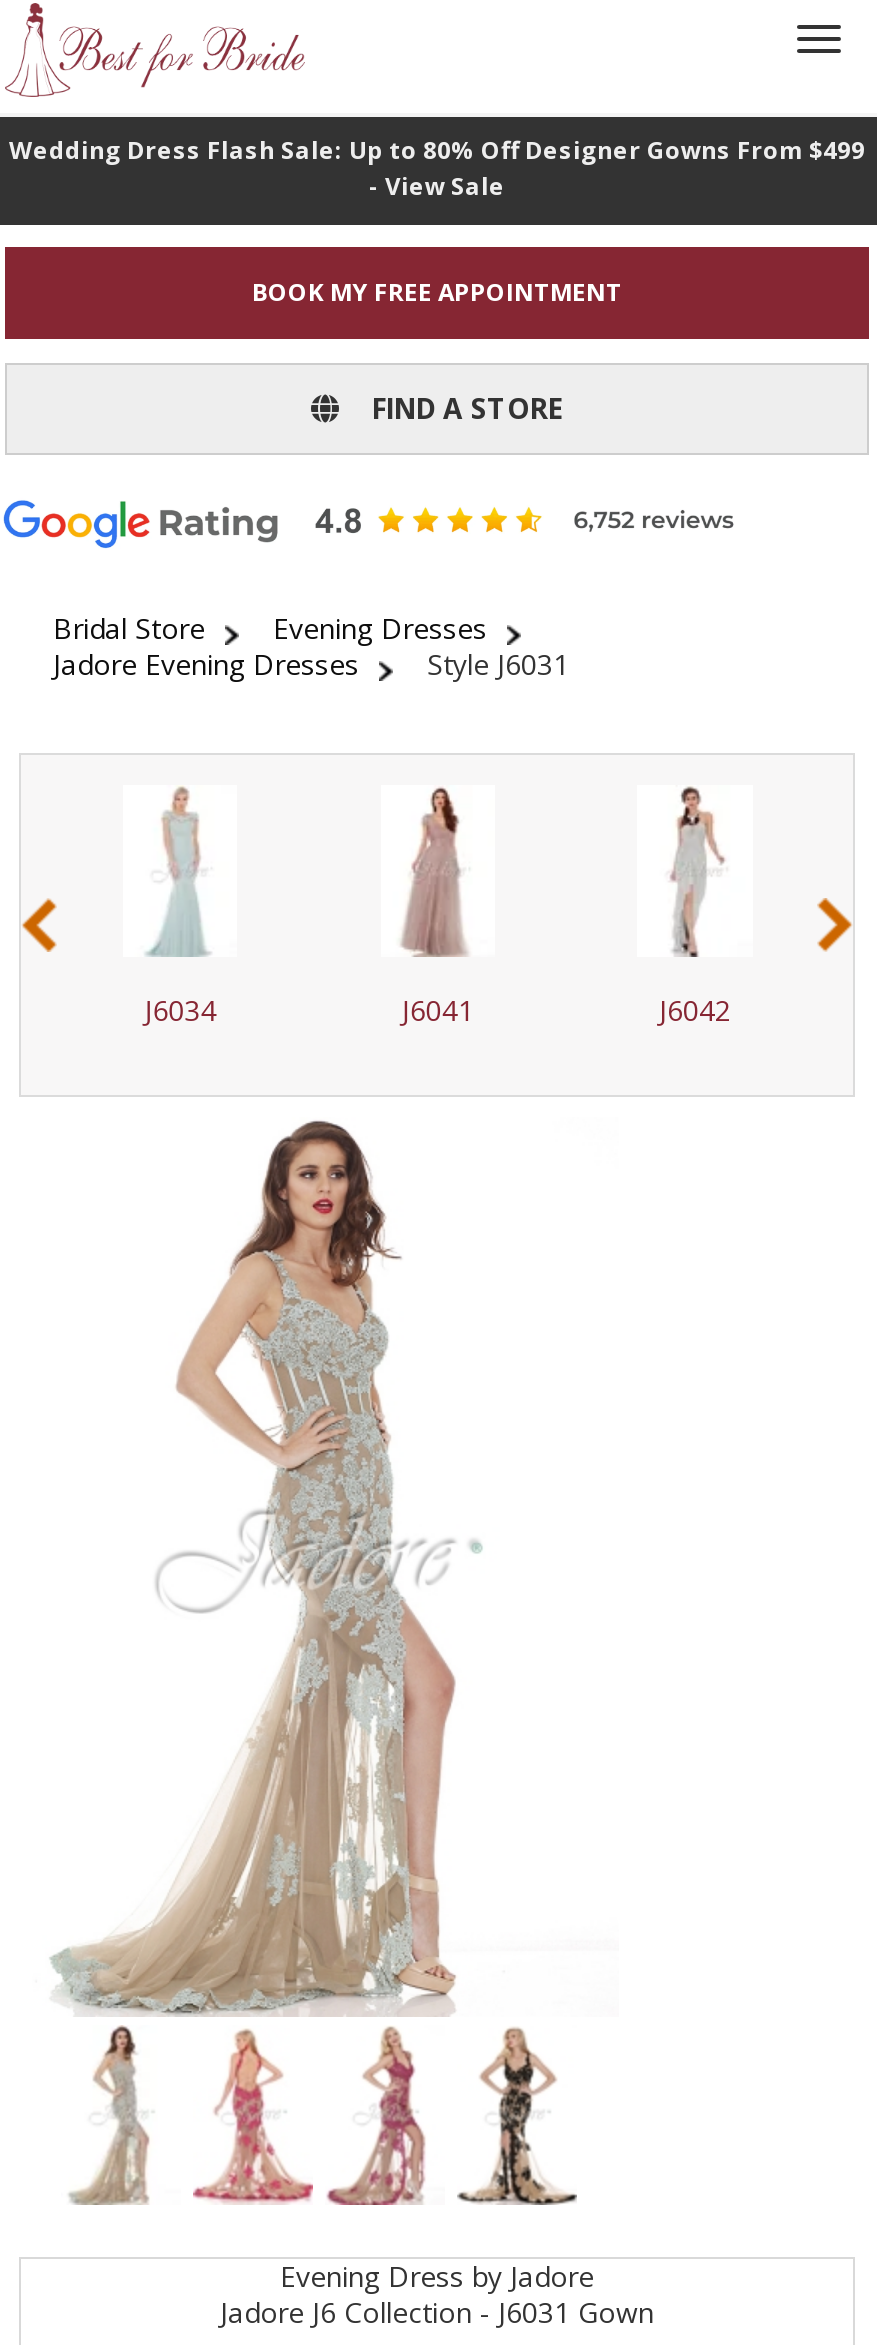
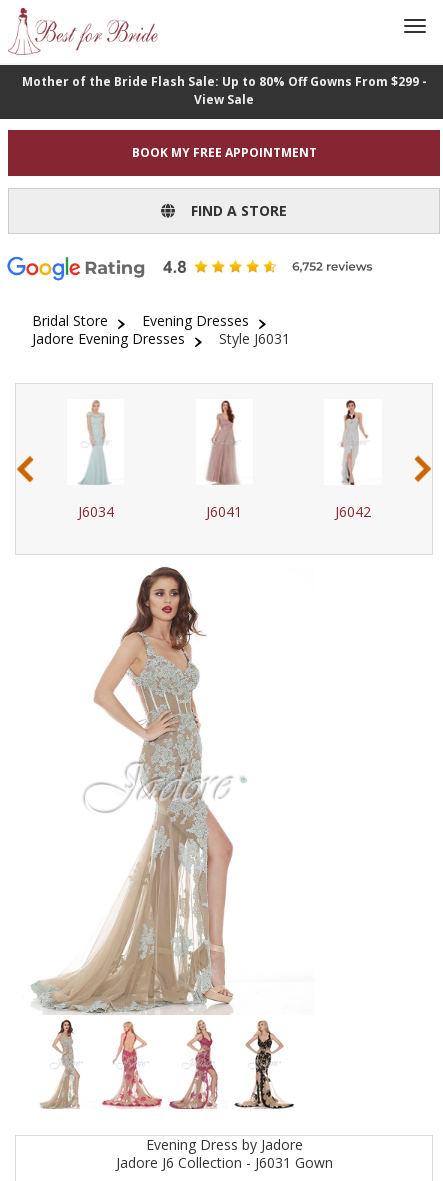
[9,133,865,203] Wedding Dress Flash Sale: Up to 80% Off Designer Gowns From $499 | - View Sale -> [21,73,426,108] Mother of the Bride Flash Sale: Up to 80% Off Gowns From $299 - | View Sale

